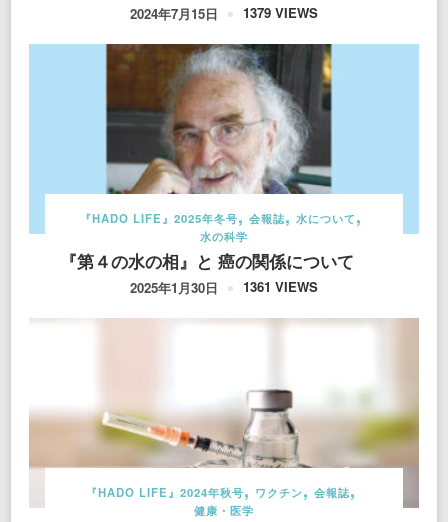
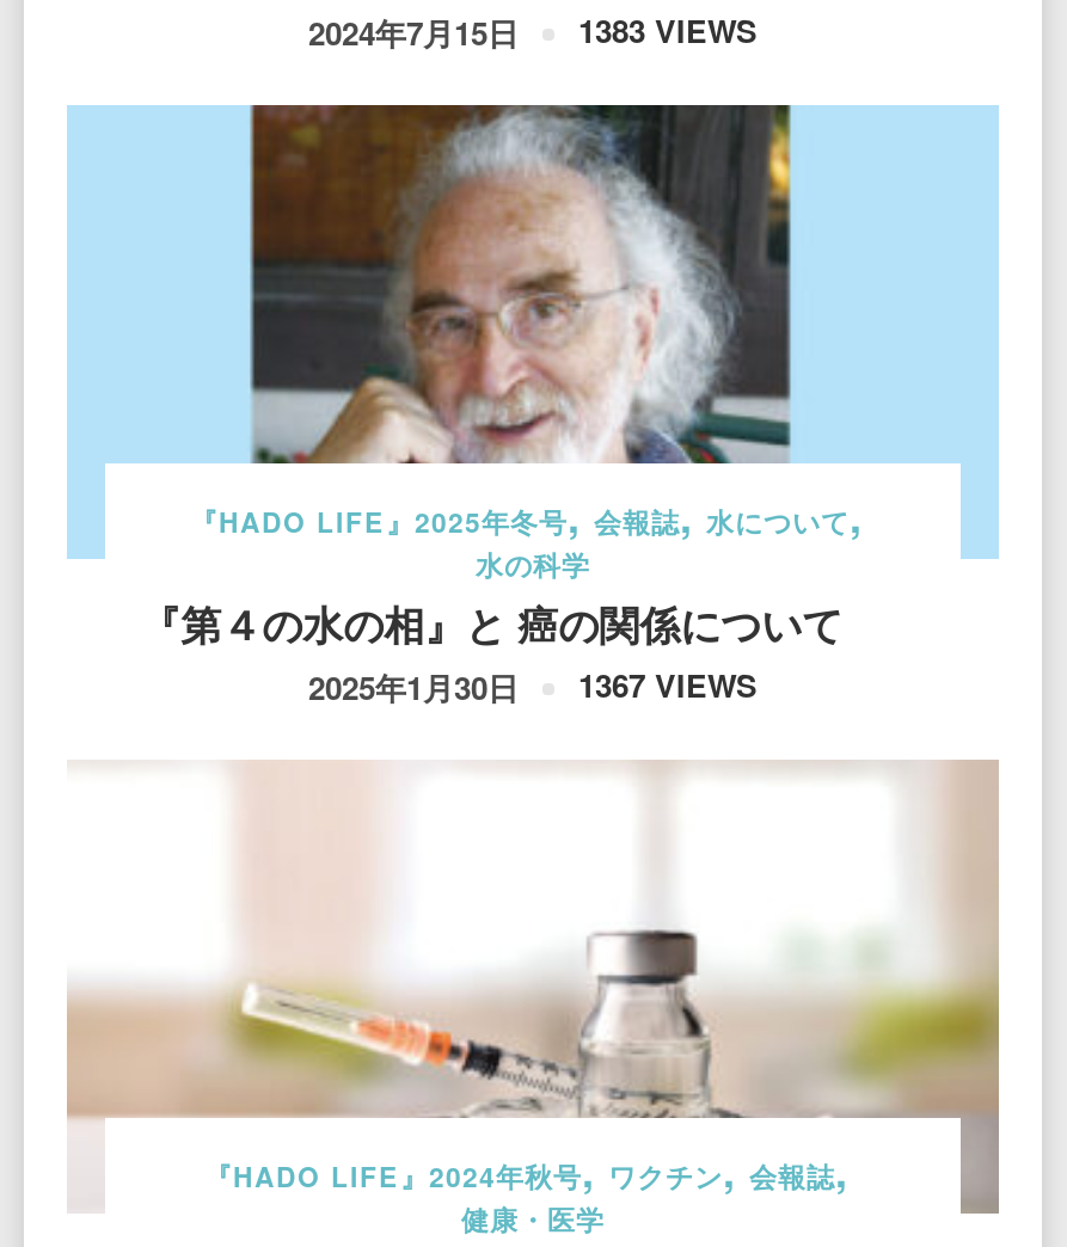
[130,3,318,23] 2024年7月15日 1379 VIEWS -> [308,8,758,55] 2024年7月15日 1383 VIEWS
[130,277,318,297] 2025年1月30日 1361 VIEWS -> [308,663,758,709] 2025年1月30日 1367 VIEWS

